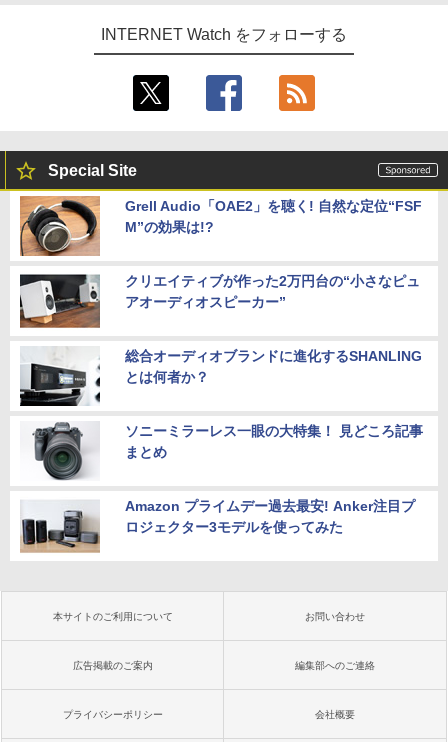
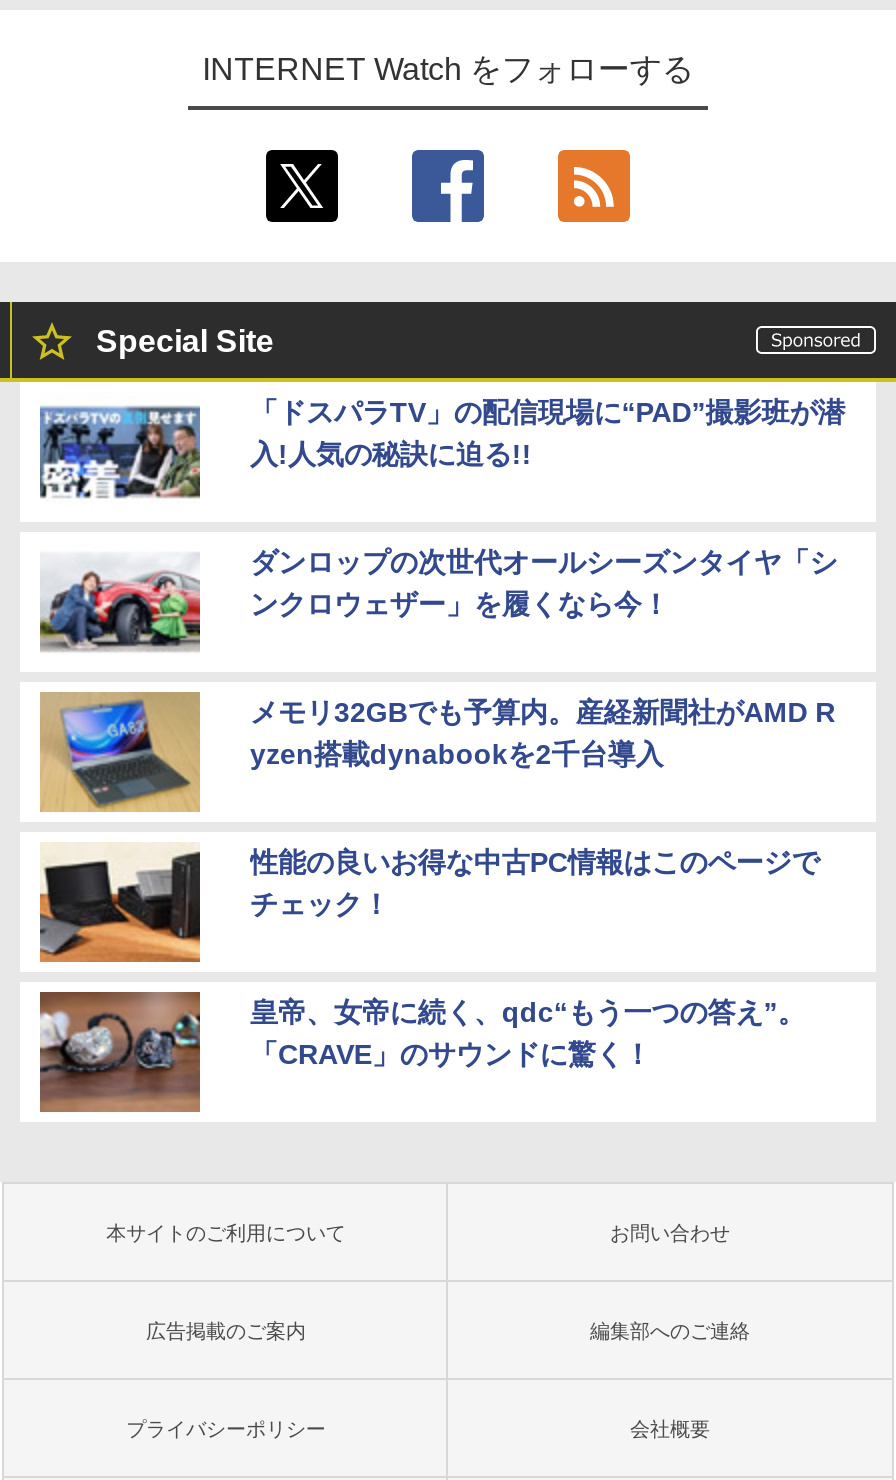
[19,195,422,257] [image] | Grell Audio「OAE2」を聴く! 自然な定位“FSF | M”の効果は!? -> [38,392,845,512] [image] | 「ドスパラTV」の配信現場に“PAD”撮影班が潜 | 入!人気の秘訣に迫る!!
[19,273,420,329] [image] | クリエイティブが作った2万円台の“小さなピュ | アオーディオスピーカー” -> [38,547,837,656] [image] | ダンロップの次世代オールシーズンタイヤ「シ | ンクロウェザー」を履くなら今！
[19,346,422,407] [image] | 総合オーディオブランドに進化するSHANLING | とは何者か？ -> [38,690,835,814] [image] | メモリ32GBでも予算内。産経新聞社がAMD R | yzen搭載dynabookを2千台導入
[20,422,423,481] [image] | ソニーミラーレス一眼の大特集！ 見どころ記事 | まとめ -> [38,844,819,964] [image] | 性能の良いお得な中古PC情報はこのページで | チェック！
[20,496,415,556] [image] | Amazon プライムデー過去最安! Anker注目プ | ロジェクター3モデルを使ってみた -> [38,990,805,1114] [image] | 皇帝、女帝に続く、qdc“もう一つの答え”。 | 「CRAVE」のサウンドに驚く！

